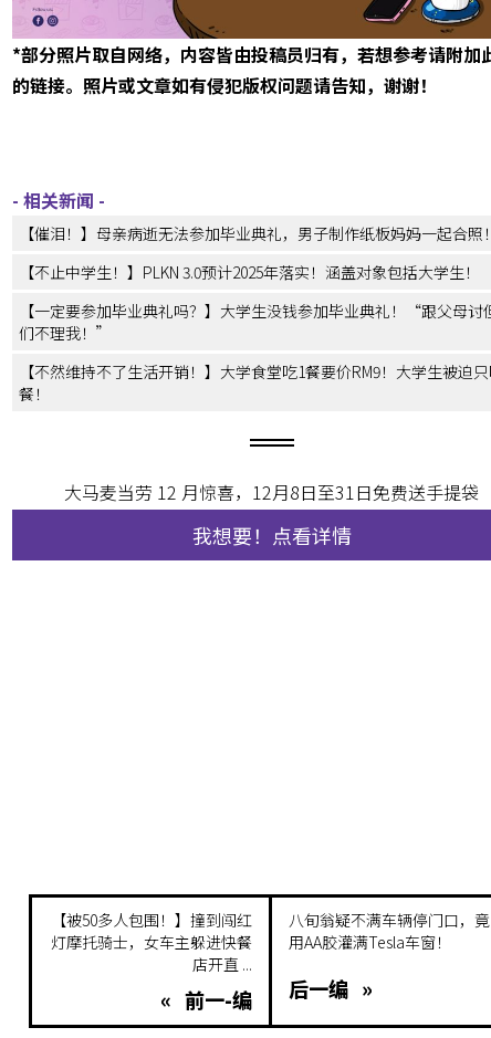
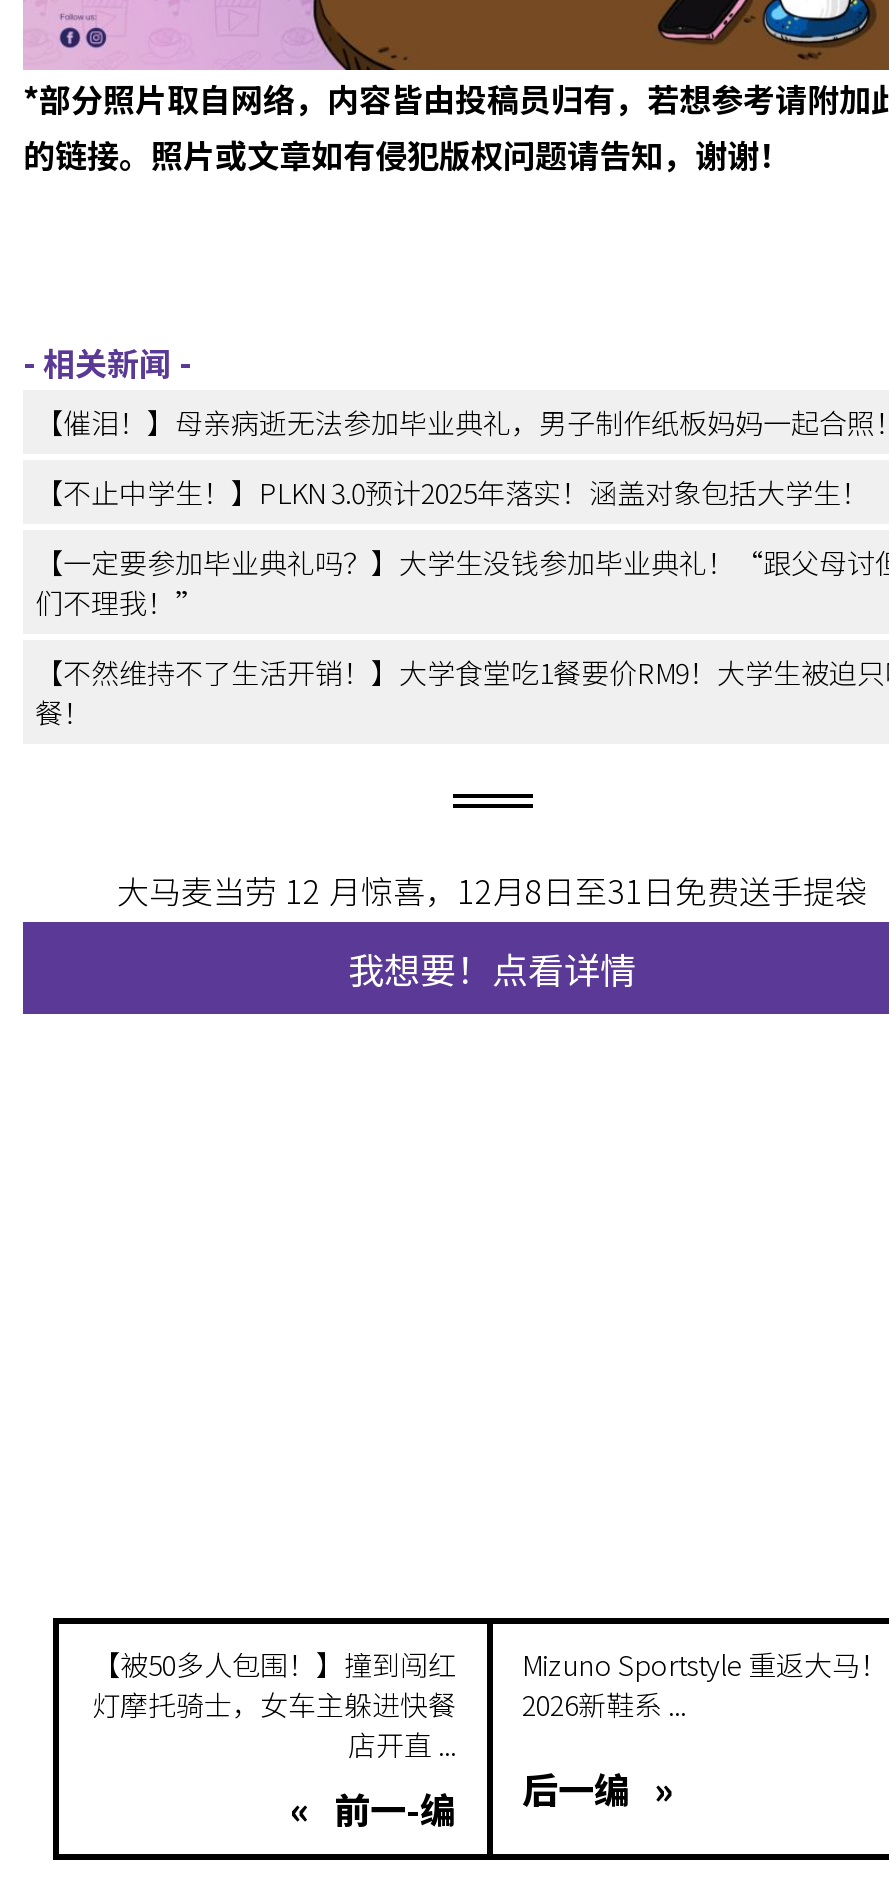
[288,909,489,953] 八旬翁疑不满车辆停门口，竟 | 用AA胶灌满Tesla车窗！ -> [522,1645,888,1725] Mizuno Sportstyle 重返大马！ | 2026新鞋系 ...

